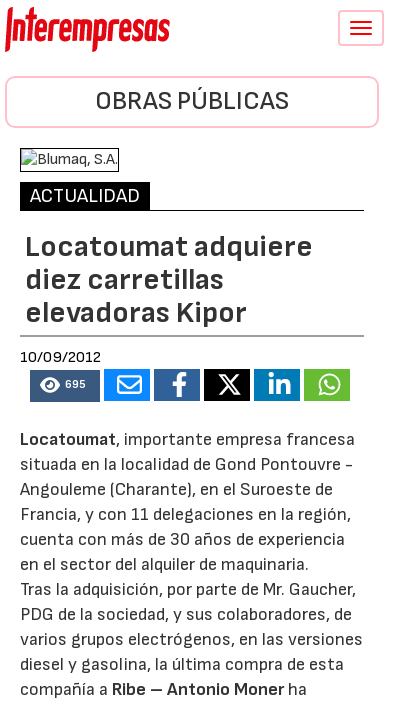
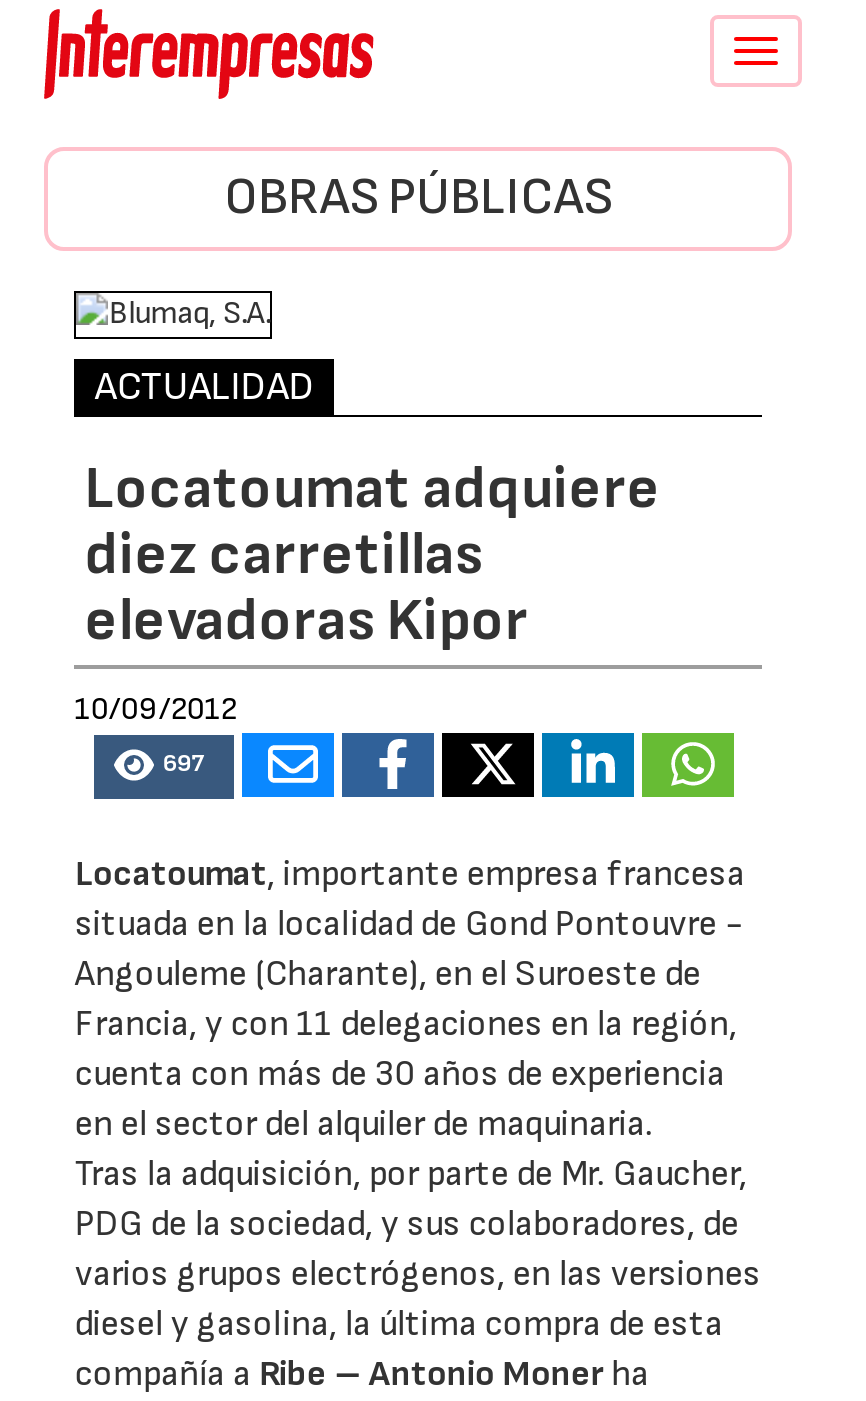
[65,377,86,392] 695 -> [163,749,205,779] 697

